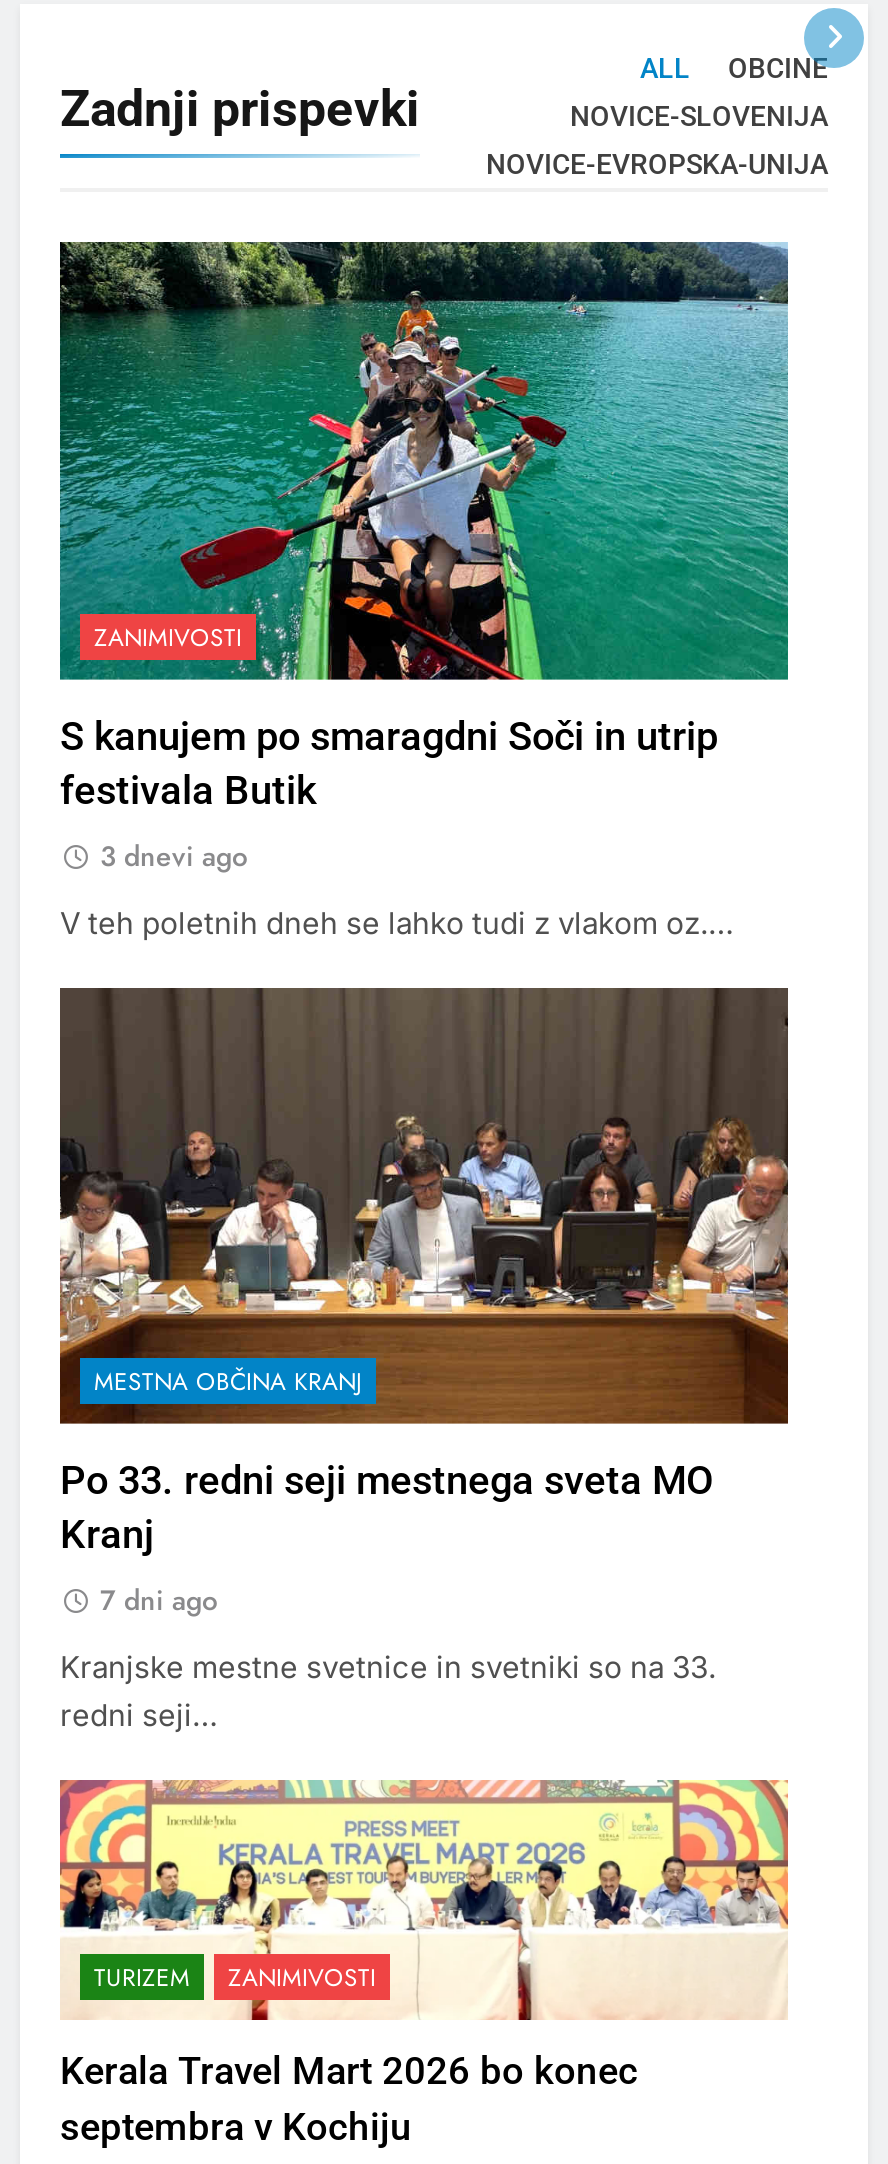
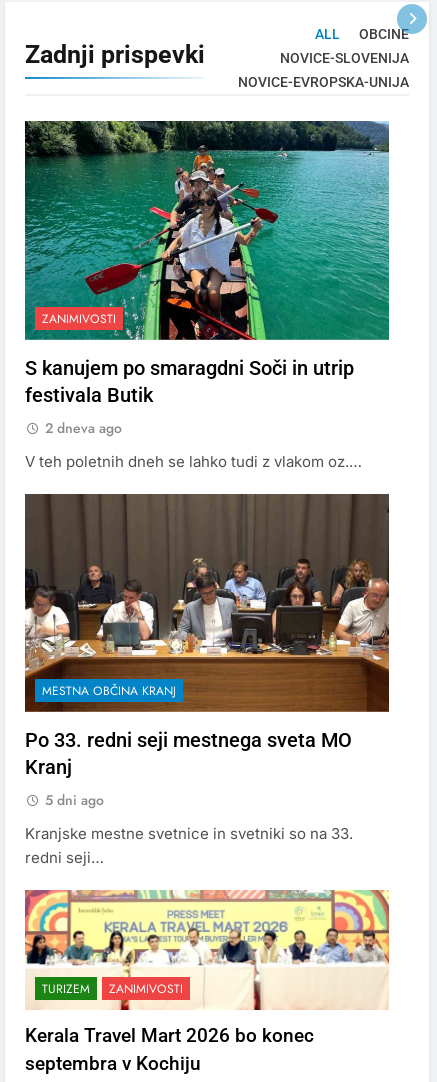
[100,835,248,875] 3 dnevi ago -> [45,417,122,437] 2 dneva ago
[100,1580,218,1620] 7 dni ago -> [45,790,104,810] 5 dni ago

